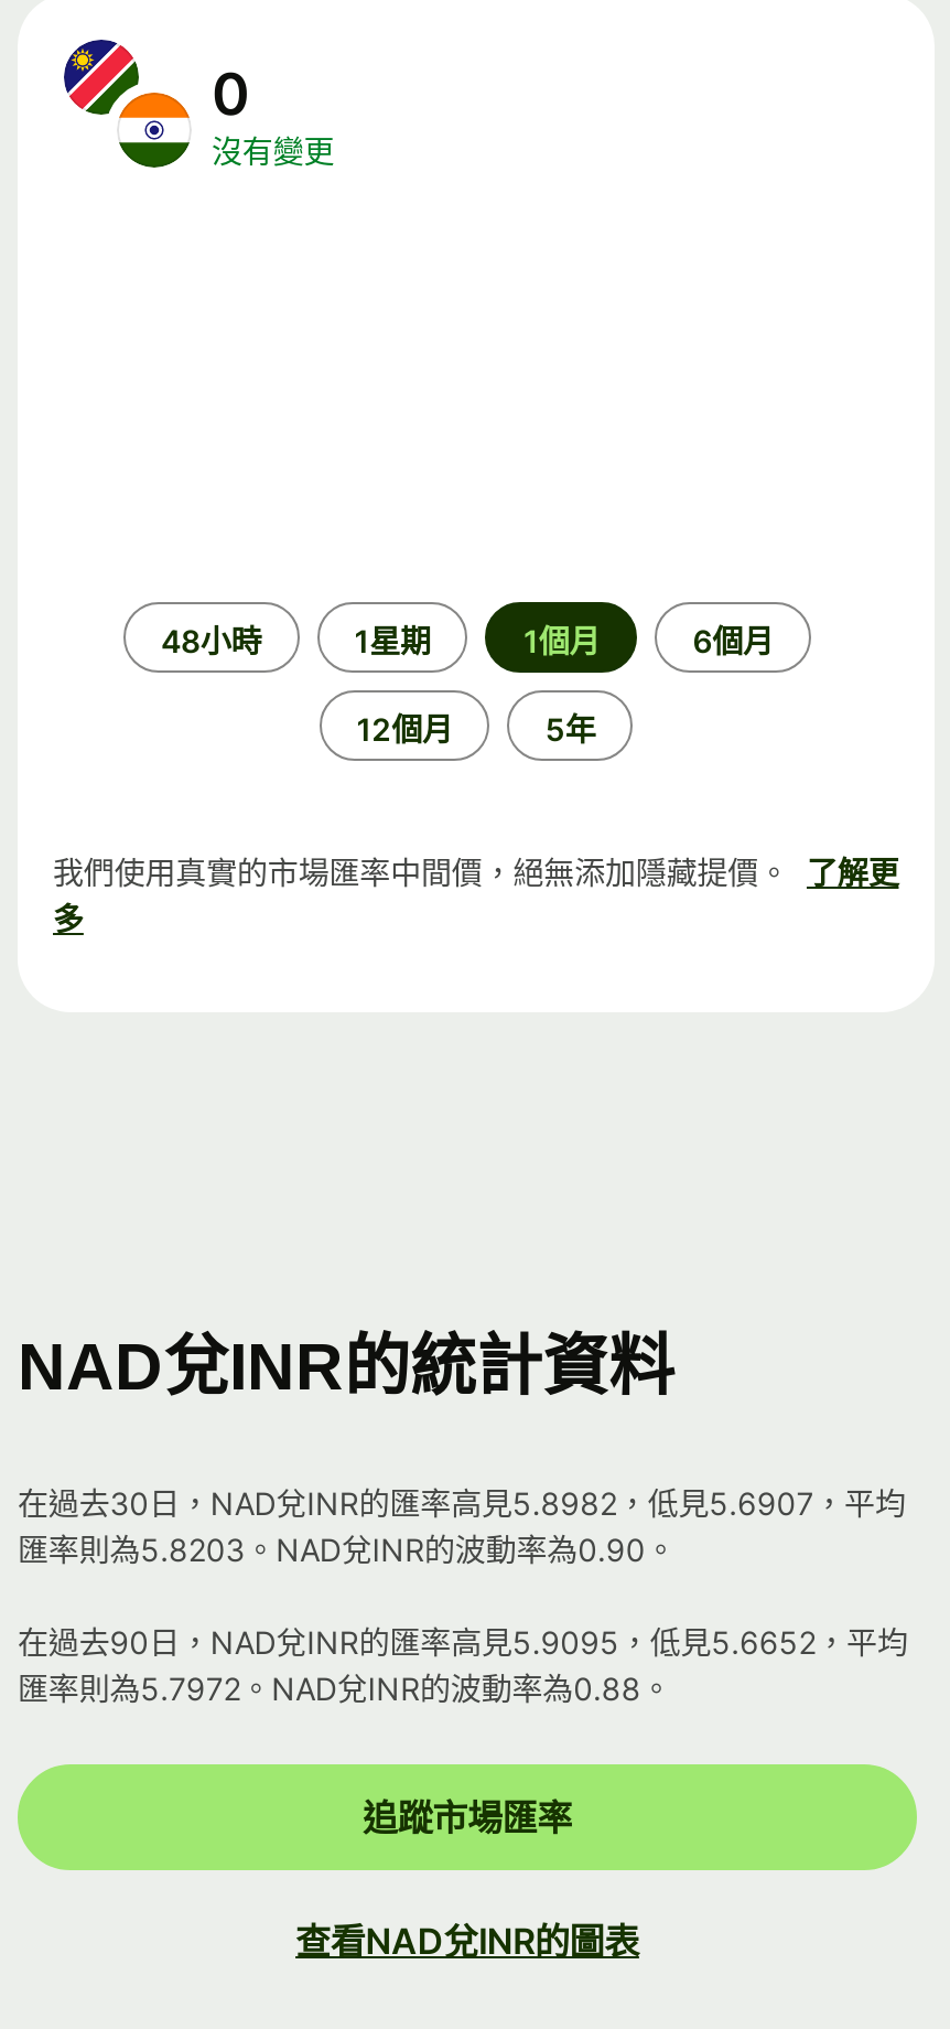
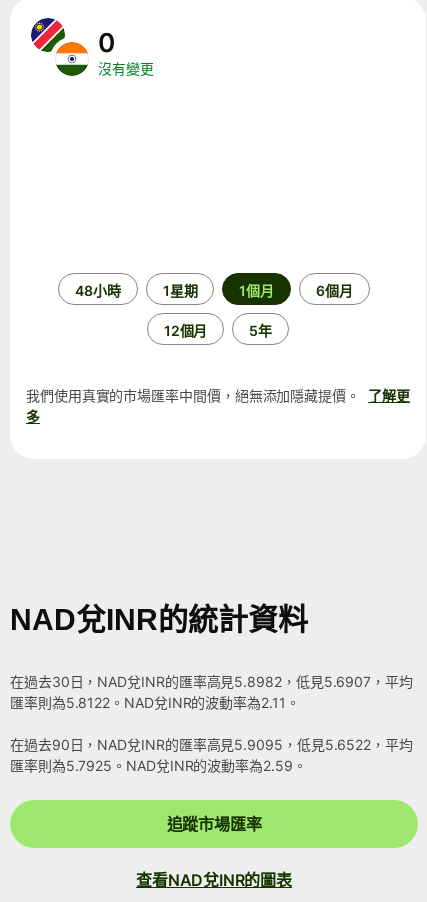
[18,1531,676,1568] 匯率則為5.8203。NAD兌INR的波動率為0.90。 -> [10,694,300,711] 匯率則為5.8122。NAD兌INR的波動率為2.11。
[18,1623,908,1661] 在過去90日，NAD兌INR的匯率高見5.9095，低見5.6652，平均 -> [10,736,413,753] 在過去90日，NAD兌INR的匯率高見5.9095，低見5.6522，平均
[18,1670,672,1707] 匯率則為5.7972。NAD兌INR的波動率為0.88。 -> [10,757,307,774] 匯率則為5.7925。NAD兌INR的波動率為2.59。

